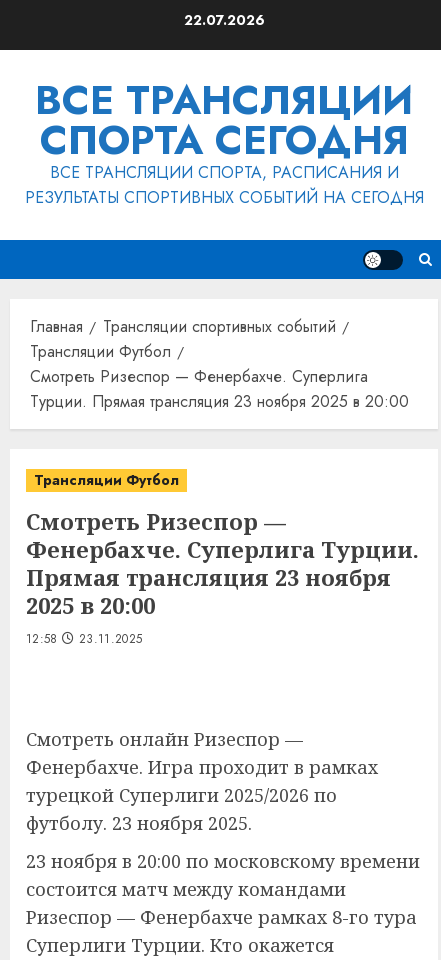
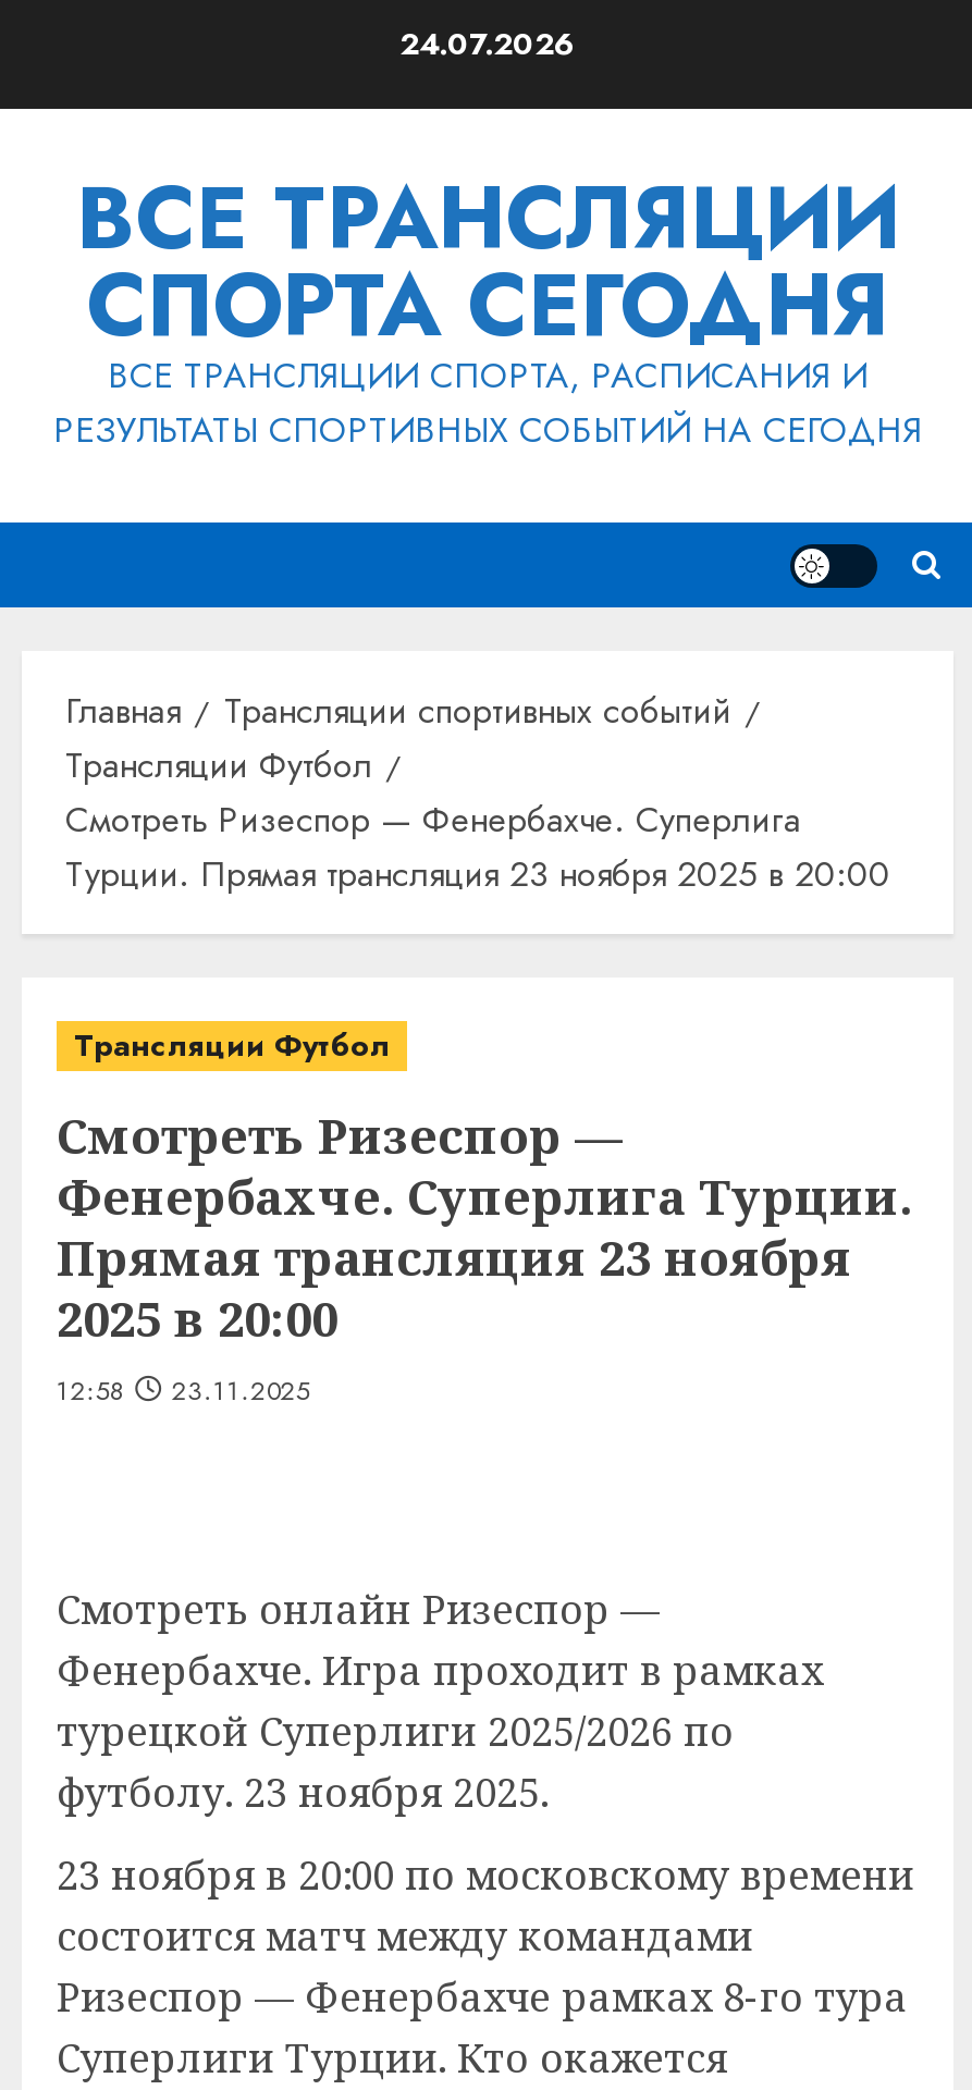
[183,10,264,30] 22.07.2026 -> [399,21,576,65] 24.07.2026

